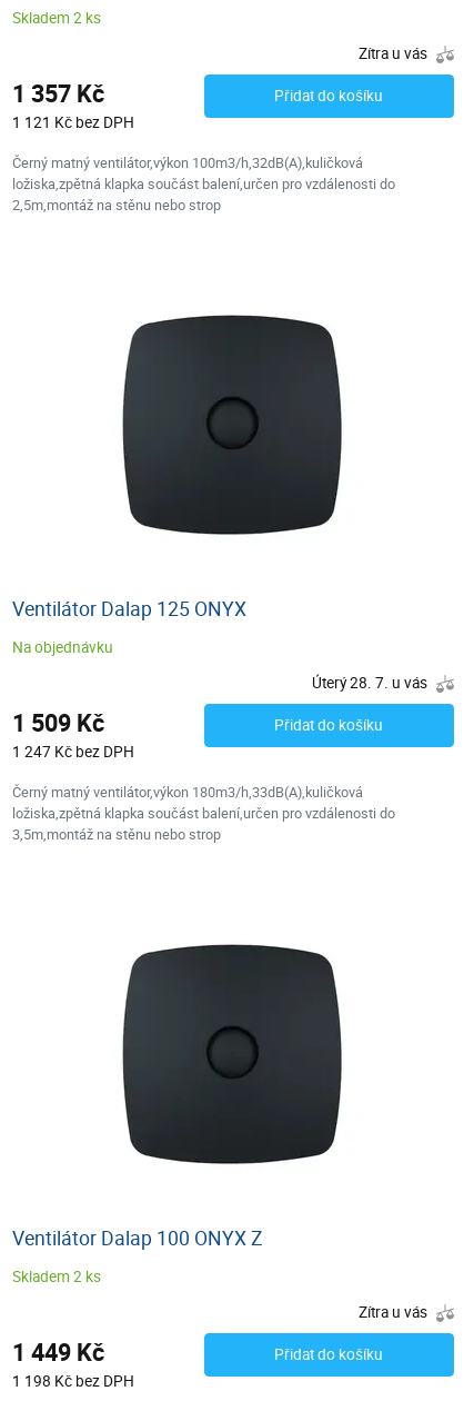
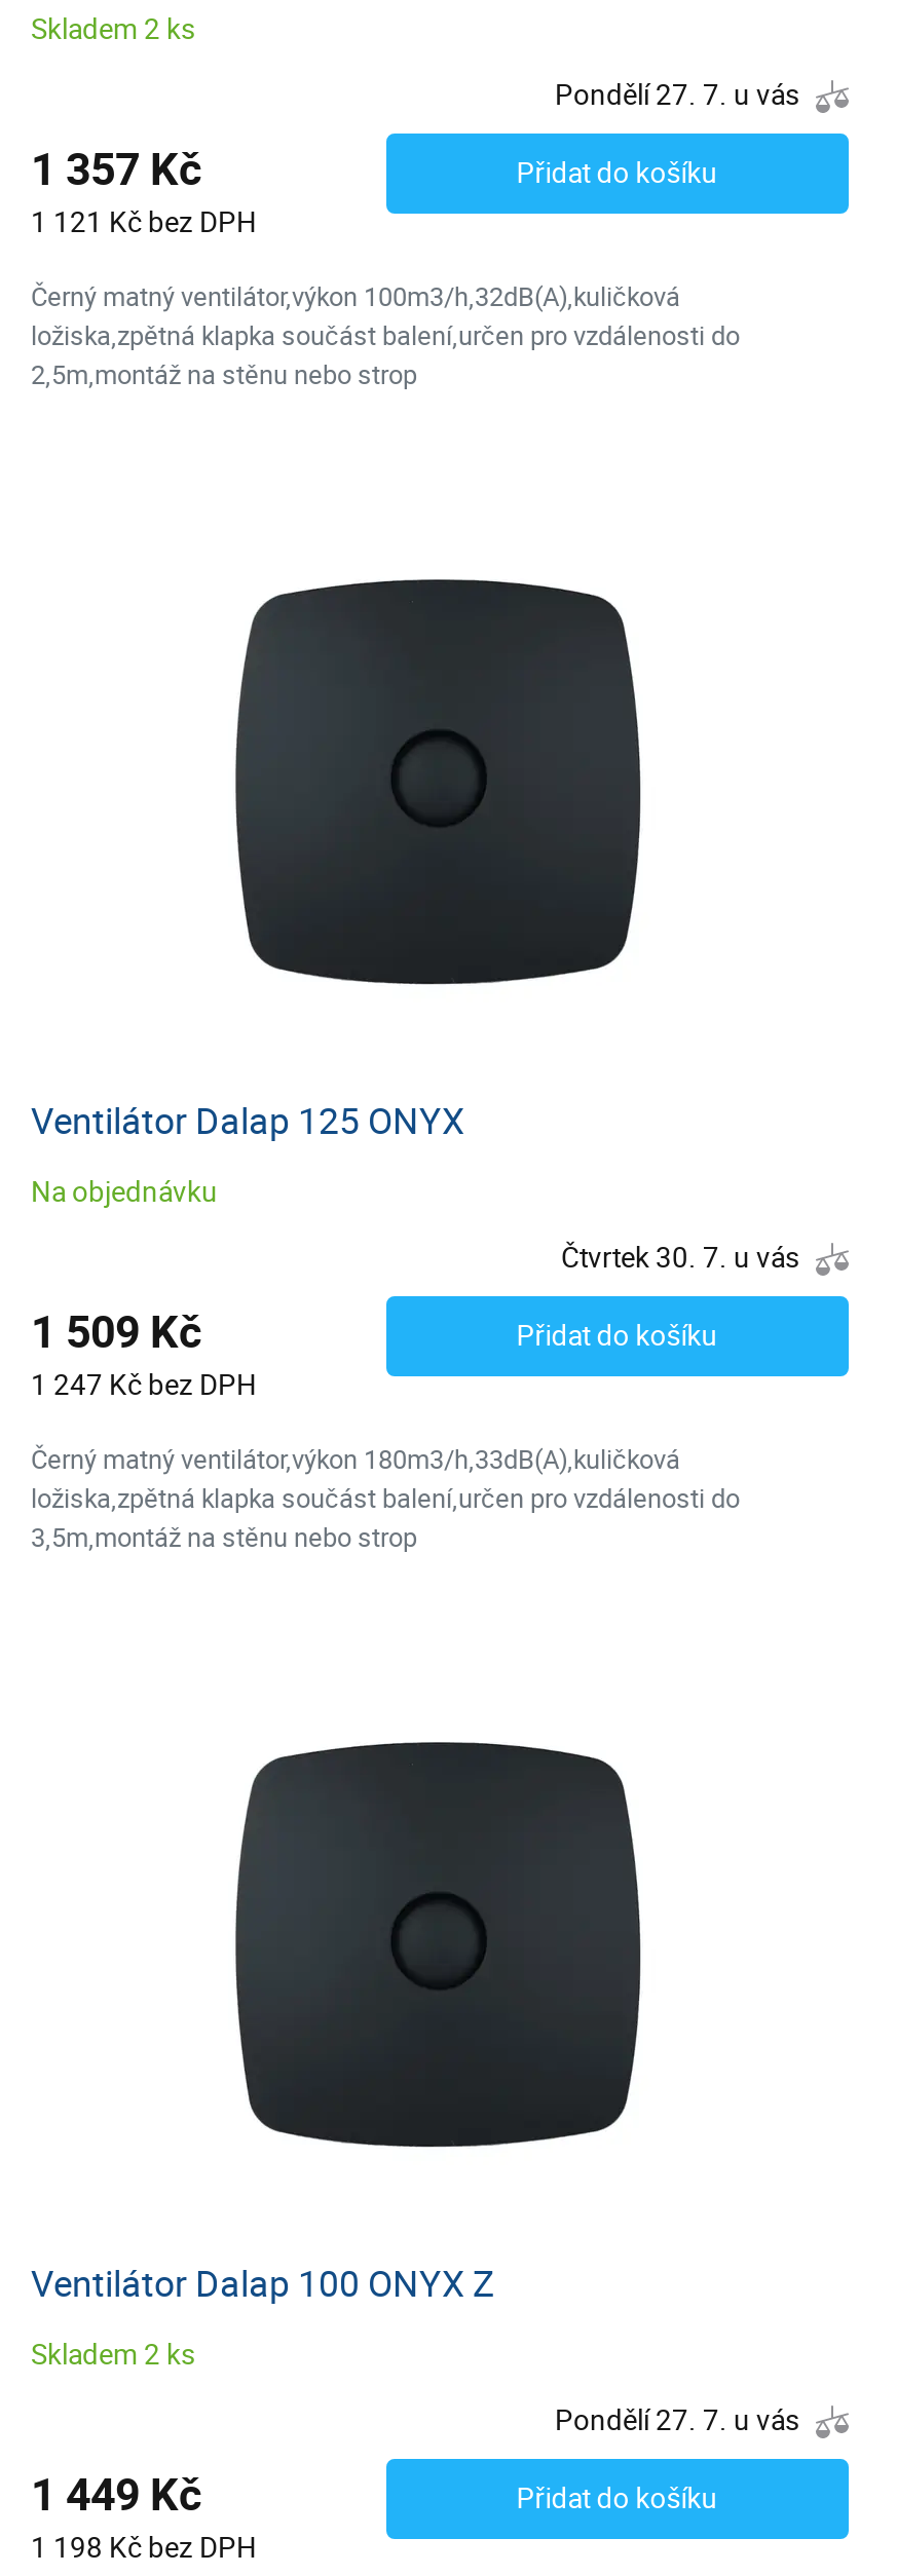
[359,43,427,63] Zítra u vás -> [555,76,799,113] Pondělí 27. 7. u vás
[312,673,427,693] Úterý 28. 7. u vás -> [561,1239,799,1276] Čtvrtek 30. 7. u vás
[359,1302,427,1322] Zítra u vás -> [555,2401,799,2438] Pondělí 27. 7. u vás

